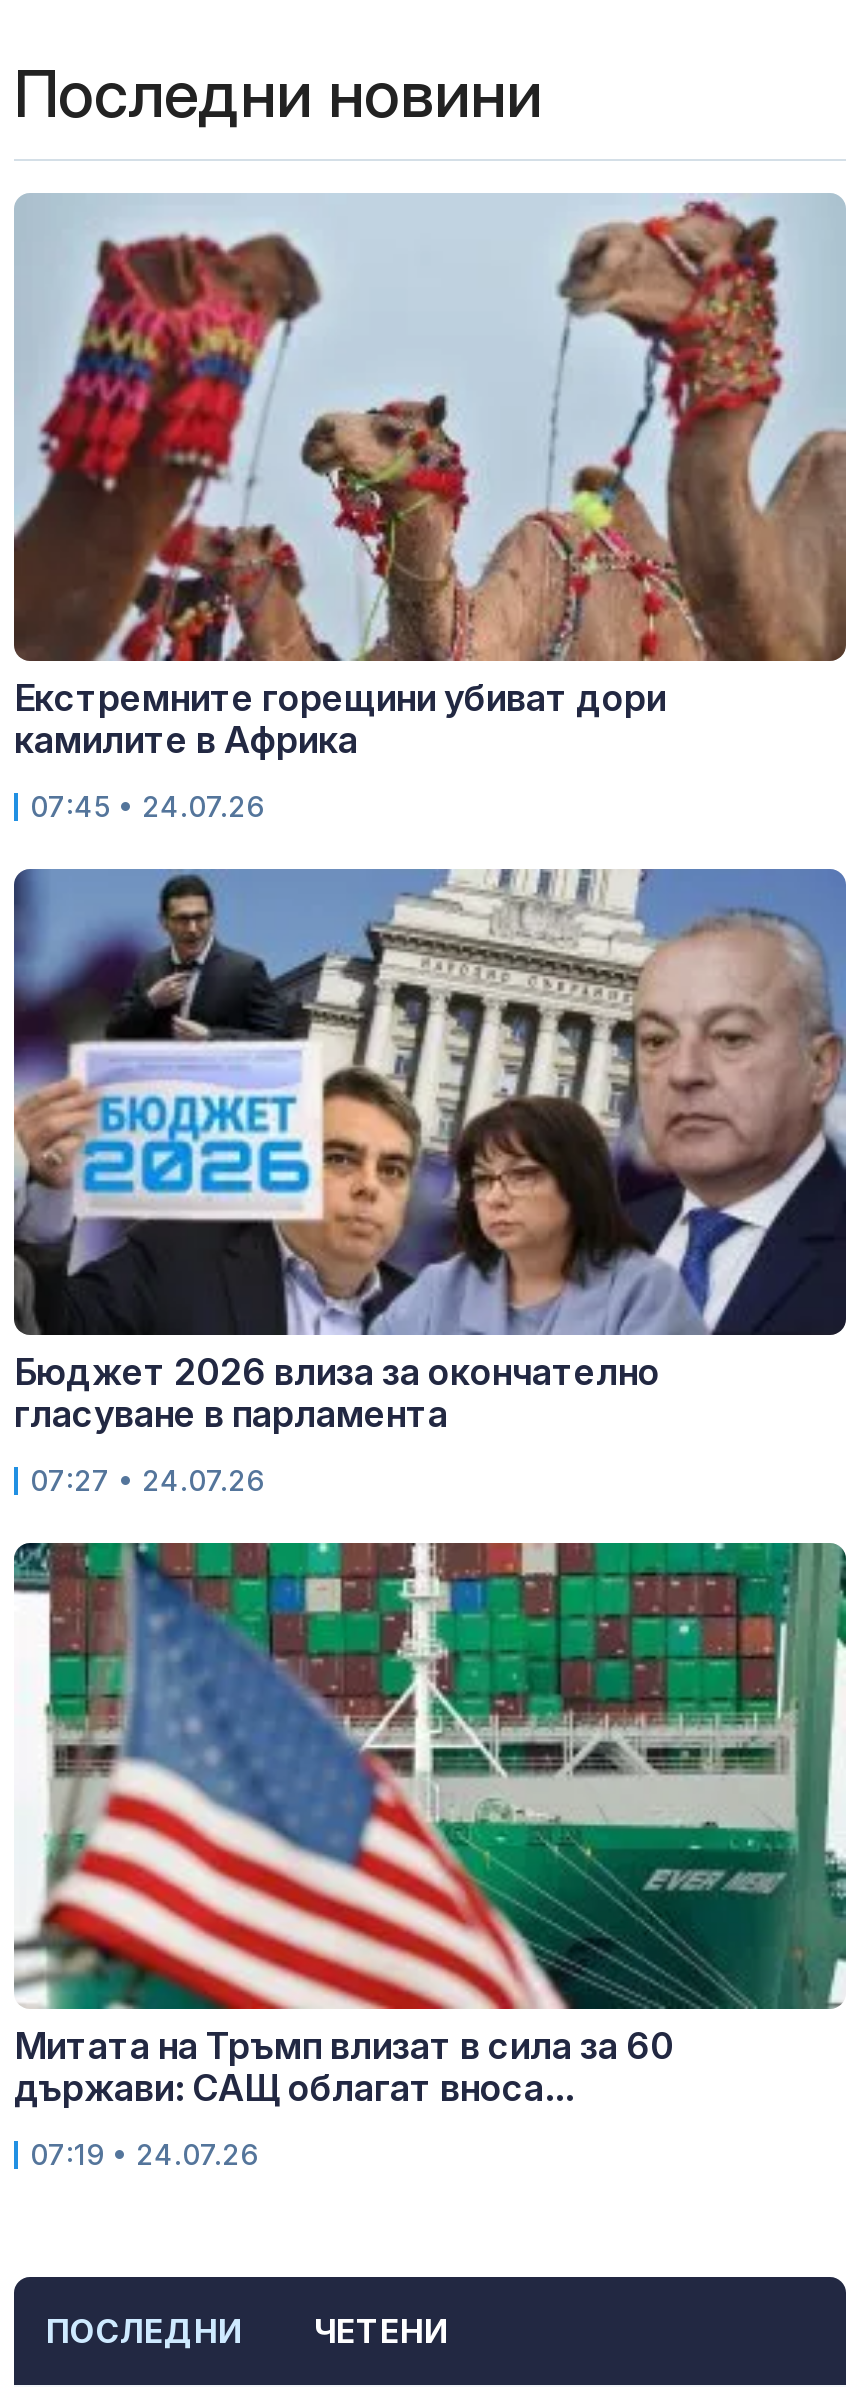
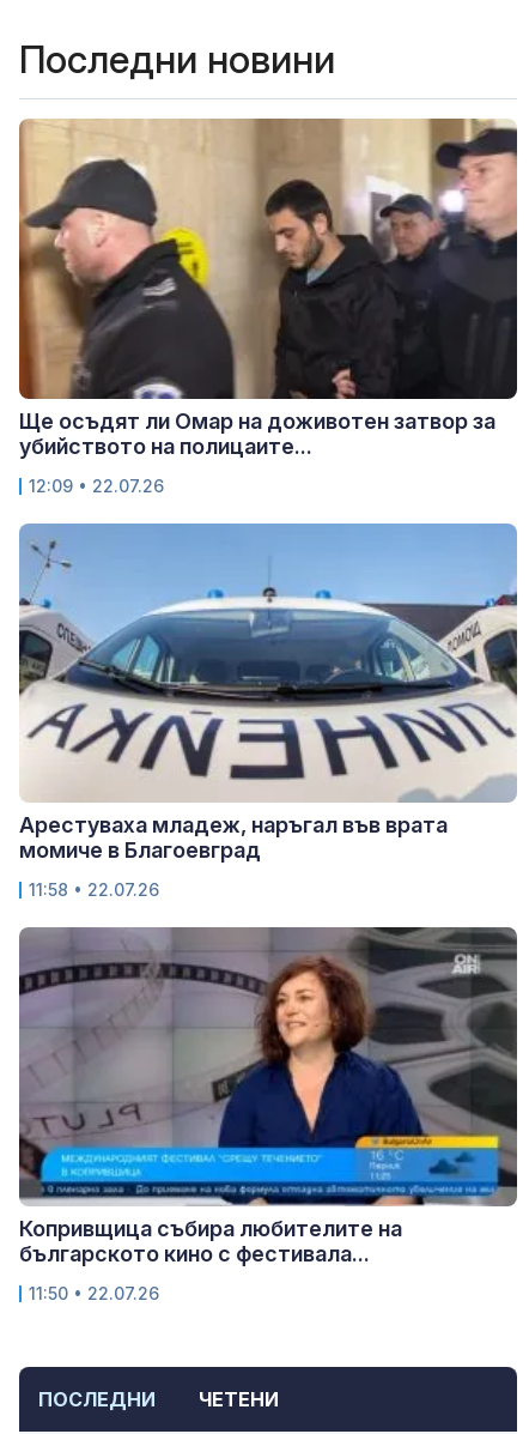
[14,193,848,760] [image] | Екстремните горещини убиват дори | камилите в Африка -> [18,117,518,458] [image] | Ще осъдят ли Омар на доживотен затвор за | убийството на полицаите...
[30,788,264,822] 07:45 • 24.07.26 -> [29,475,164,496] 12:09 • 22.07.26
[12,869,848,1435] [image] | Бюджет 2026 влиза за окончателно | гласуване в парламента -> [19,524,518,862] [image] | Арестуваха младеж, наръгал във врата | момиче в Благоевград
[30,1463,264,1497] 07:27 • 24.07.26 -> [29,879,159,900] 11:58 • 22.07.26
[14,1541,848,2109] [image] | Митата на Тръмп влизат в сила за 60 | държави: САЩ облагат вноса... -> [18,926,518,1267] [image] | Копривщица събира любителите на | българското кино с фестивала...
[30,2137,258,2171] 07:19 • 24.07.26 -> [29,1283,159,1304] 11:50 • 22.07.26

